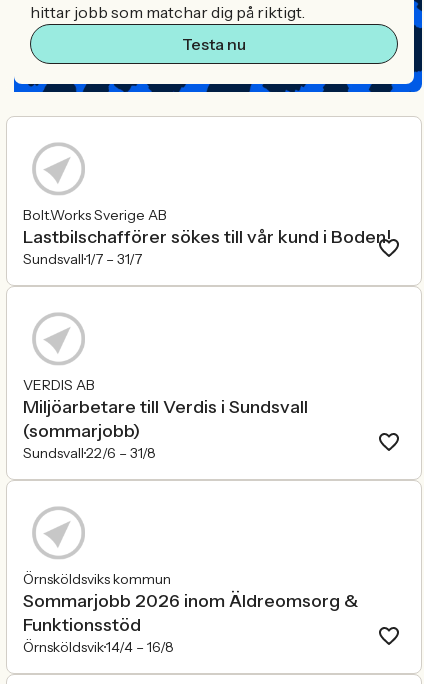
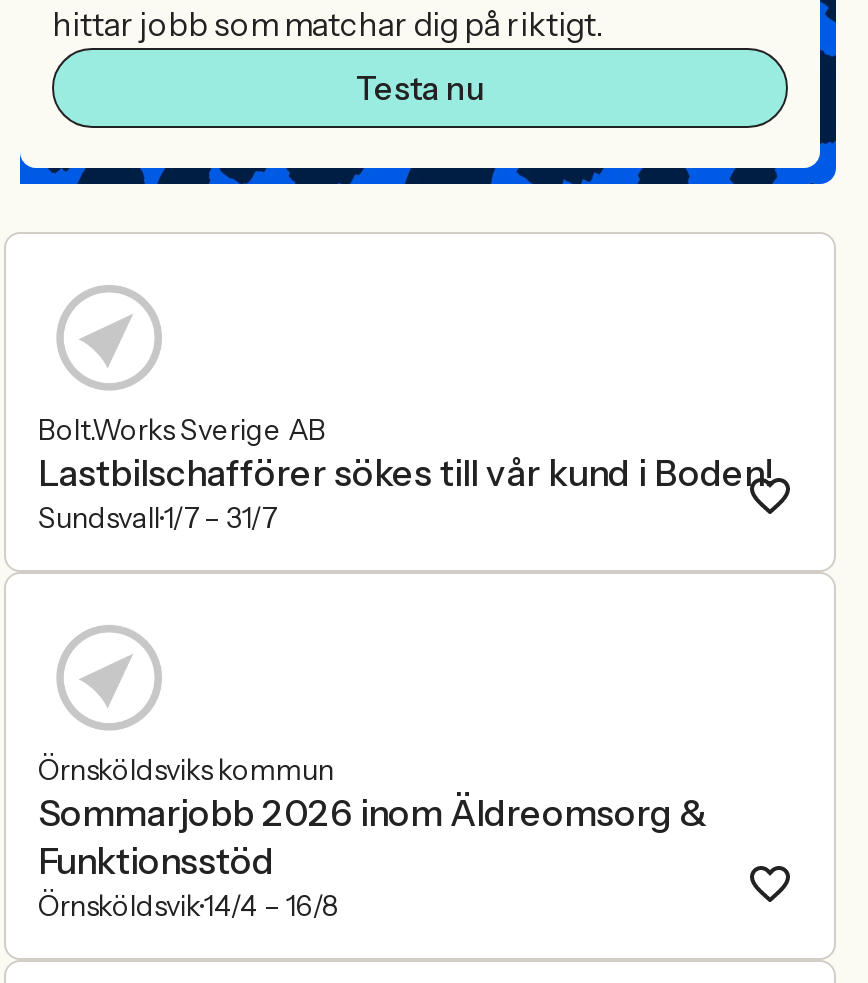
[23,376,308,462] VERDIS AB | Miljöarbetare till Verdis i Sundsvall | (sommarjobb) | Sundsvall 22/6 – 31/8 -> none

